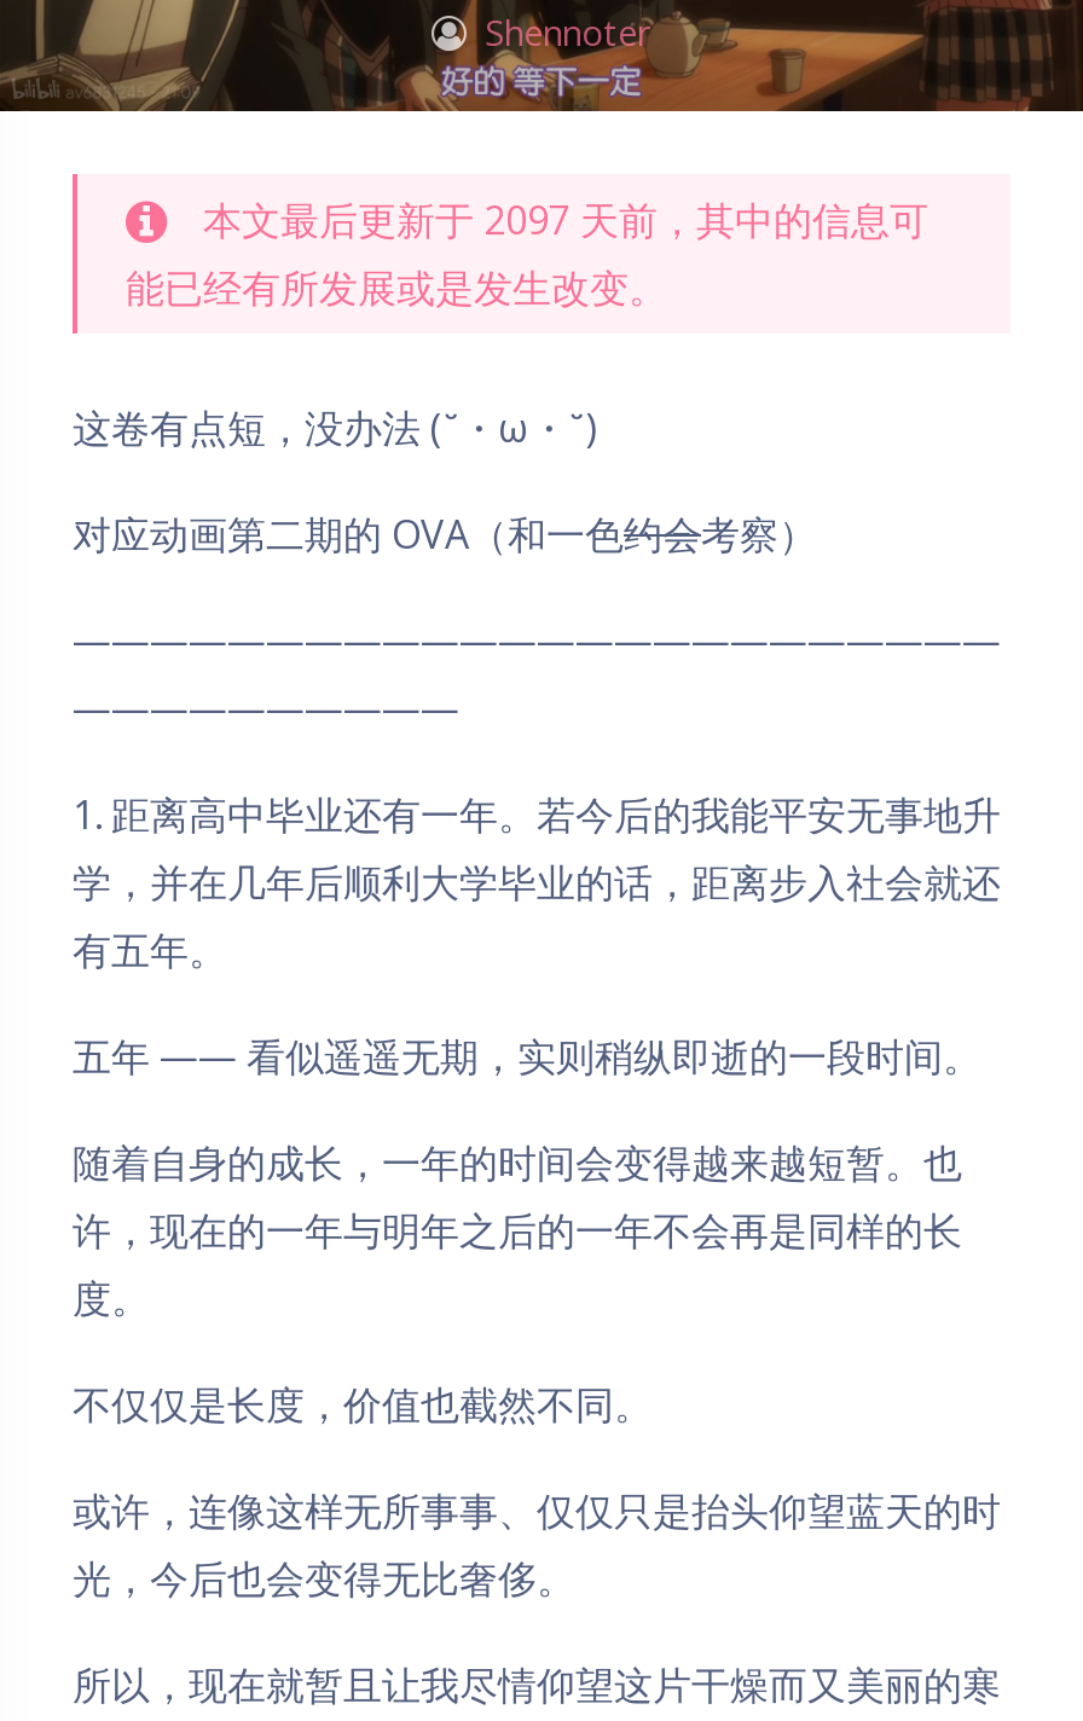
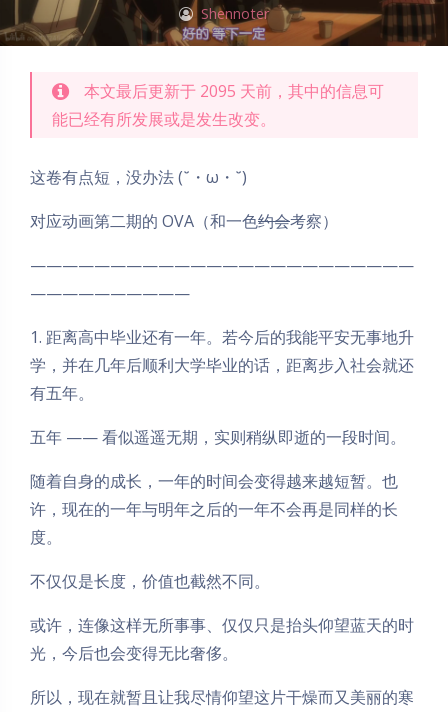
[203,193,928,246] 本文最后更新于 2097 天前，其中的信息可 -> [84,80,384,102] 本文最后更新于 2095 天前，其中的信息可

